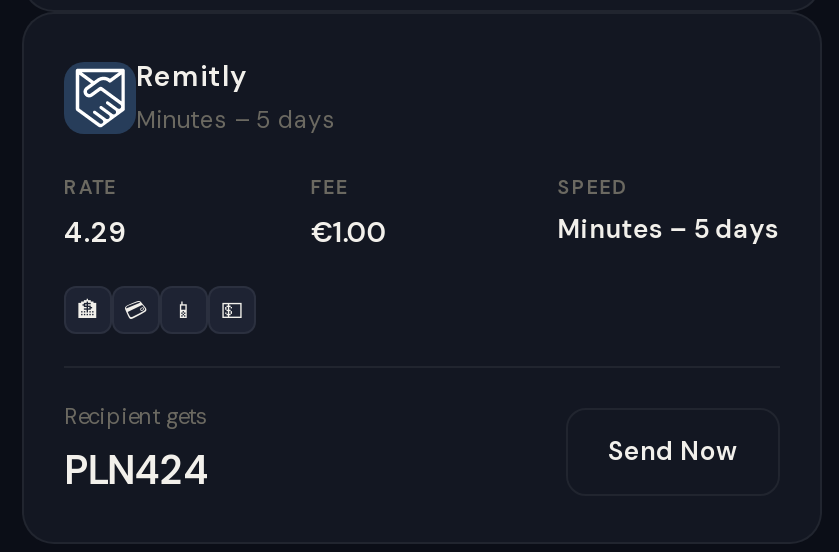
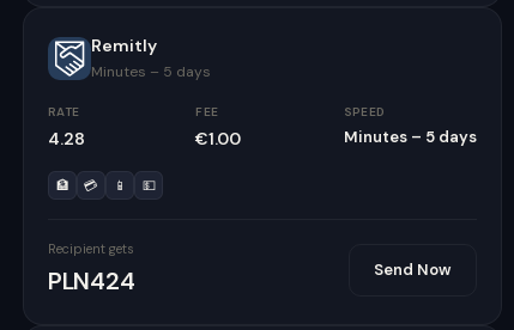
[64,214,126,250] 4.29 -> [48,128,85,149] 4.28

